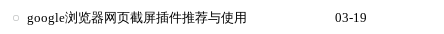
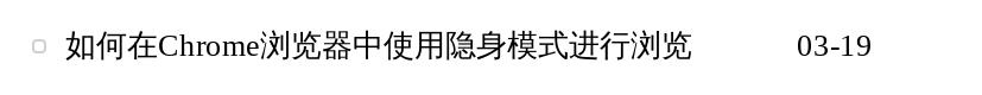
[27,11,247,25] google浏览器网页截屏插件推荐与使用 -> [65,29,692,63] 如何在Chrome浏览器中使用隐身模式进行浏览

